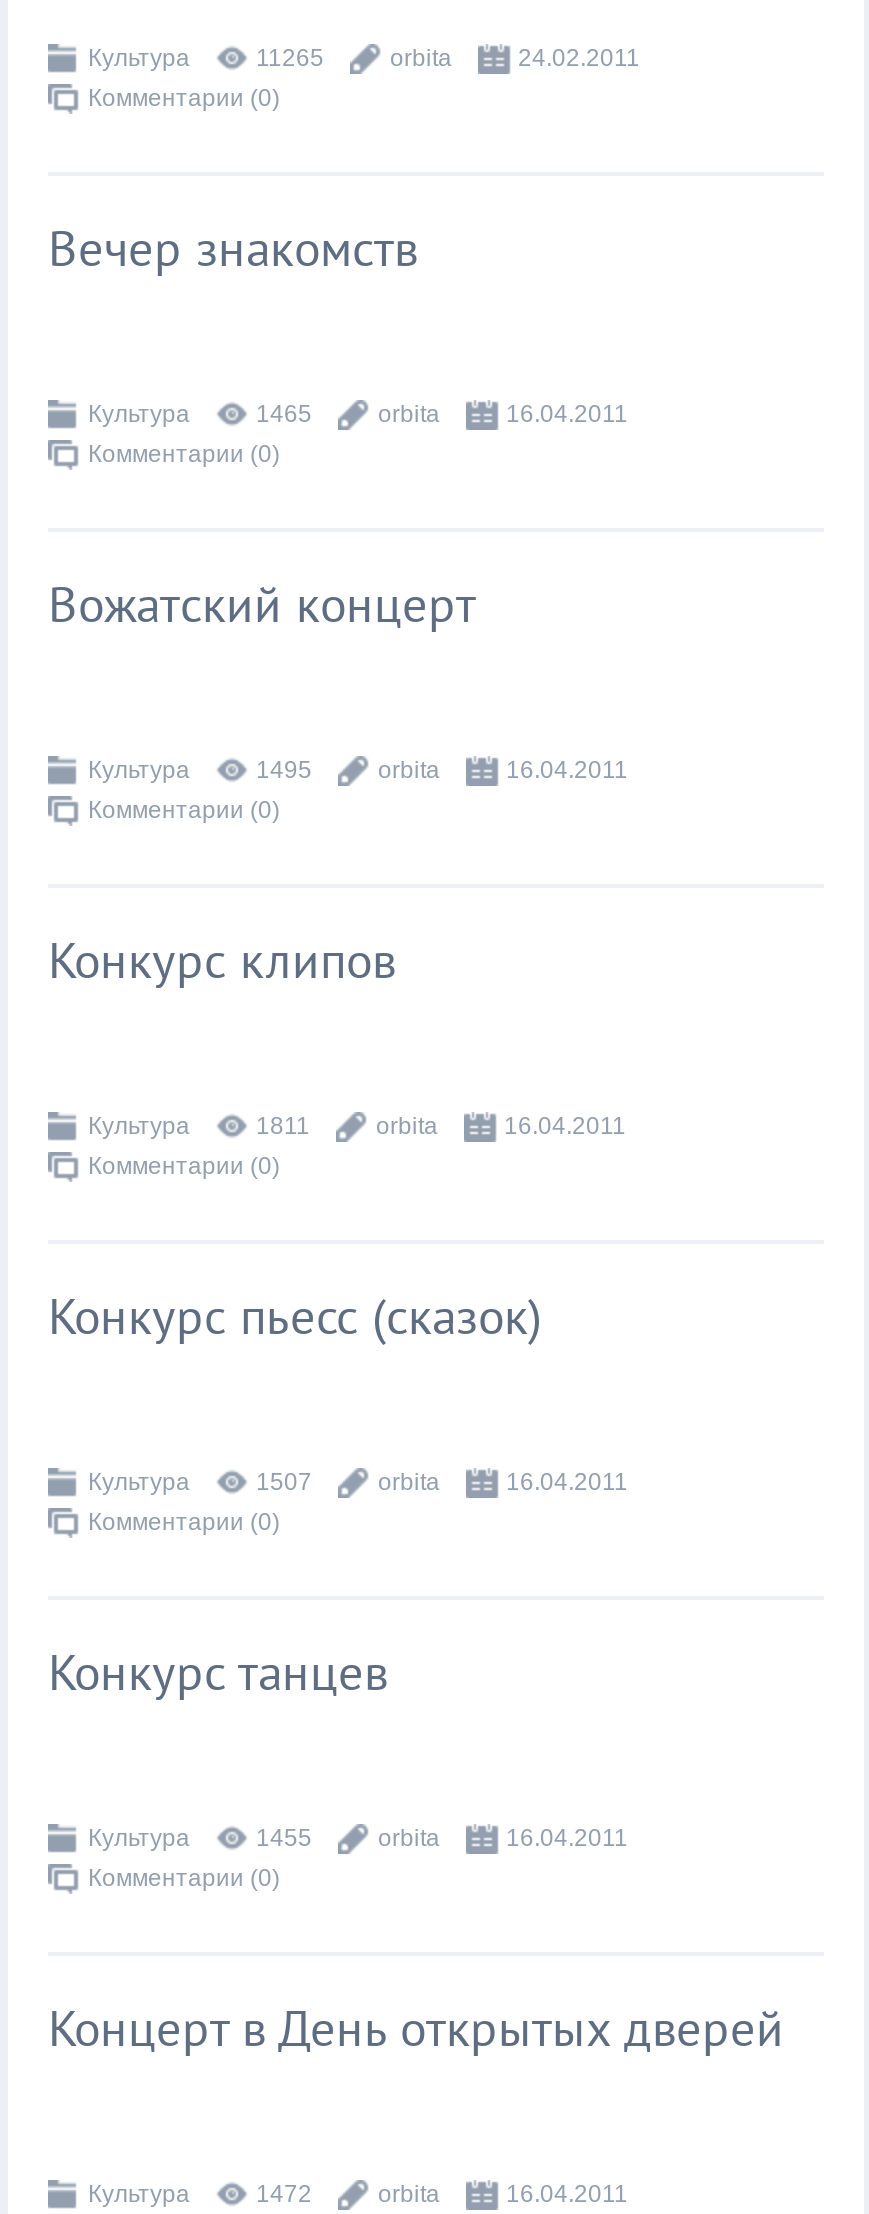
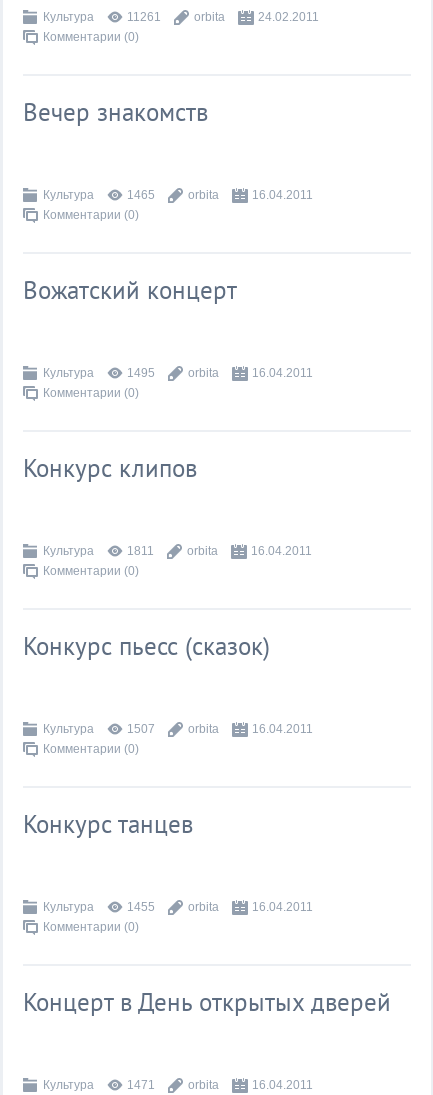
[256,44,324,72] 11265 -> [127,10,161,24] 11261
[256,2180,312,2208] 1472 -> [127,1078,155,1092] 1471

